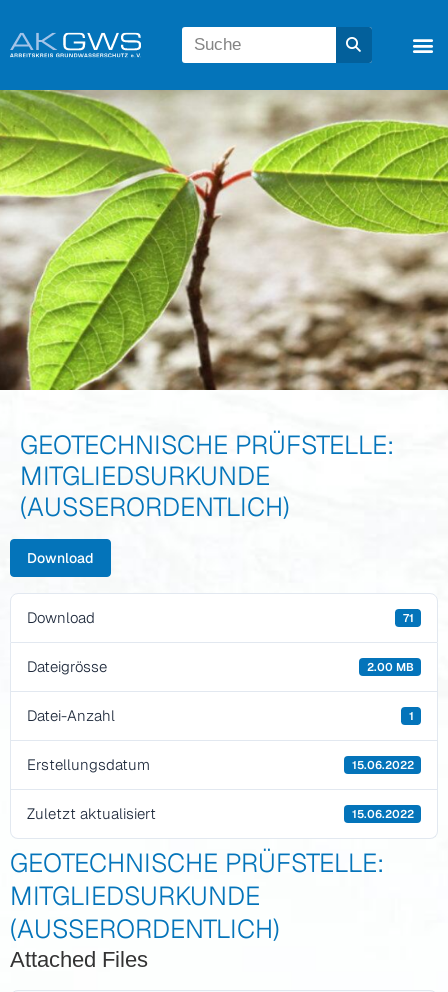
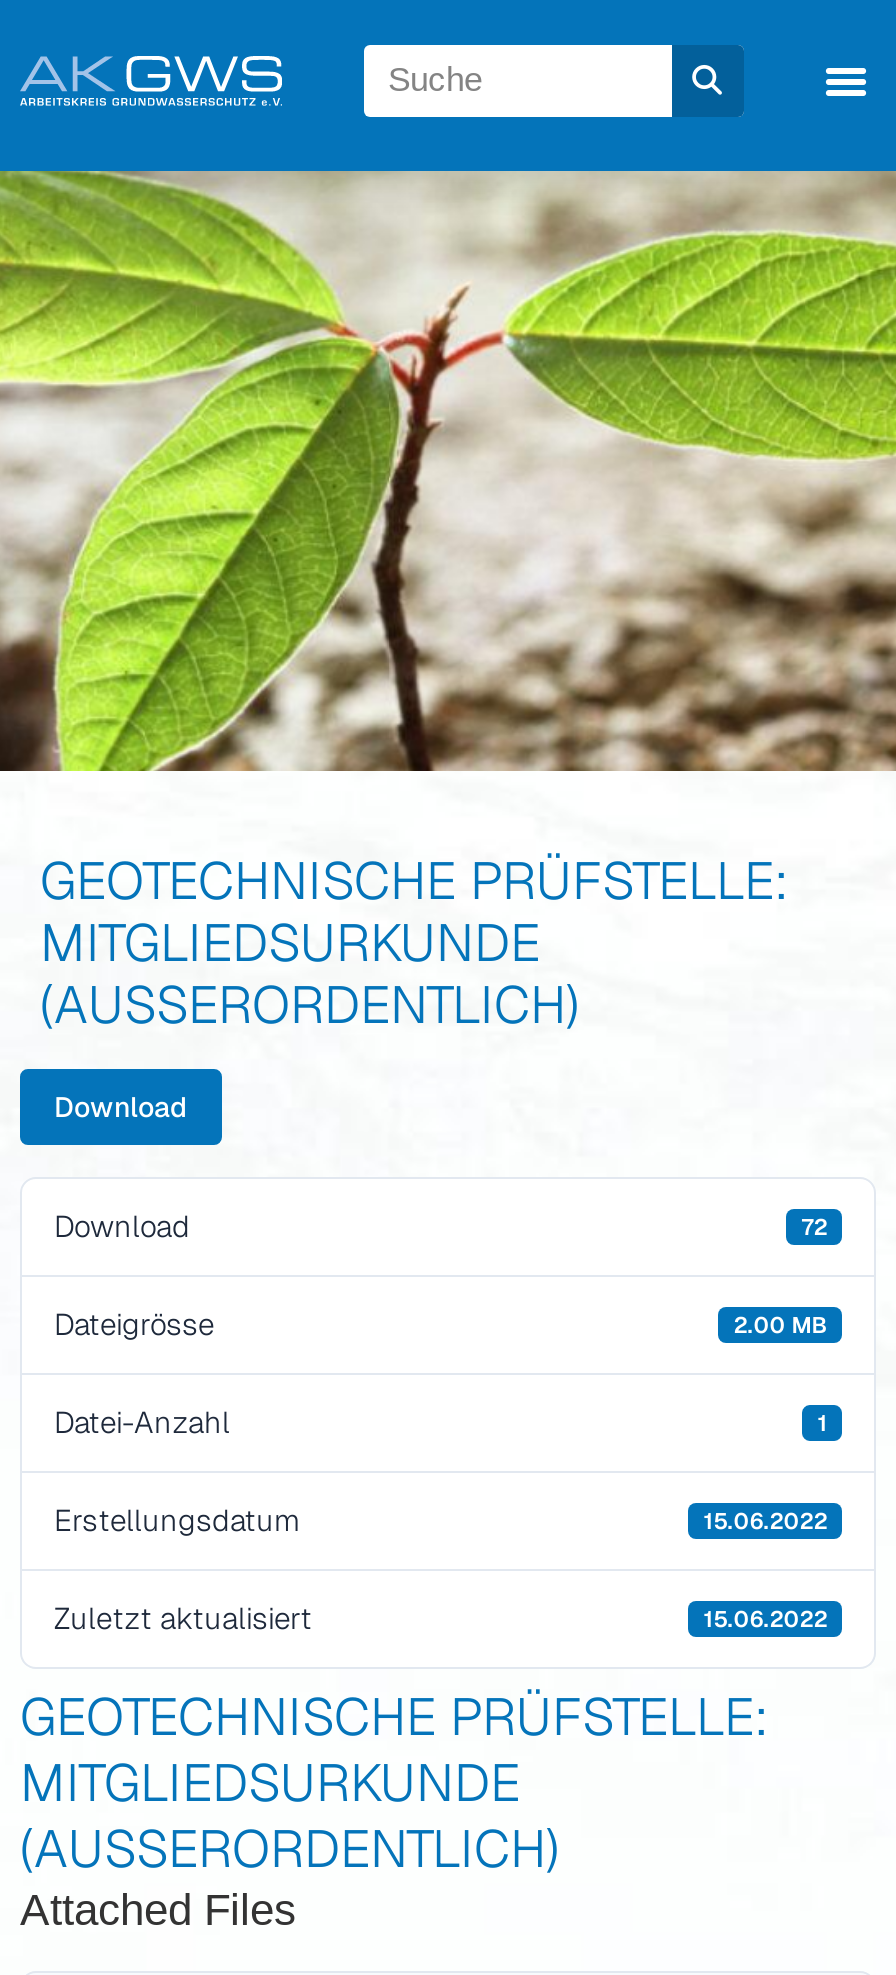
[403,610,414,624] 71 -> [801,1212,827,1240] 72

